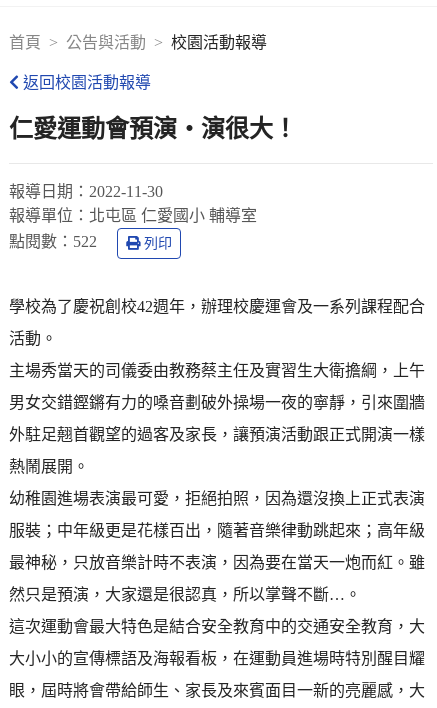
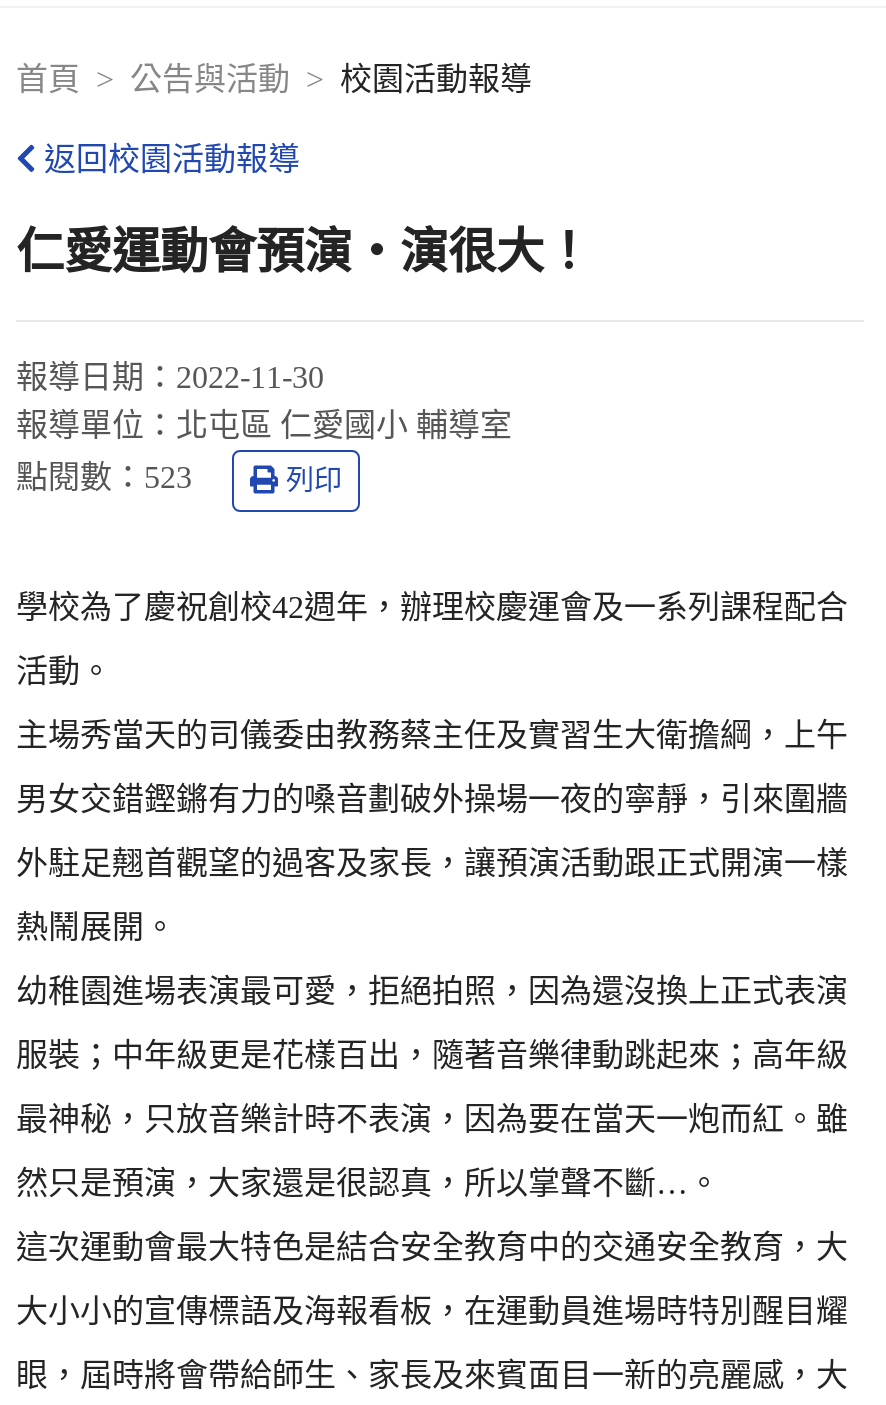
[9,233,97,250] 點閱數：522 -> [16,460,192,494] 點閱數：523

